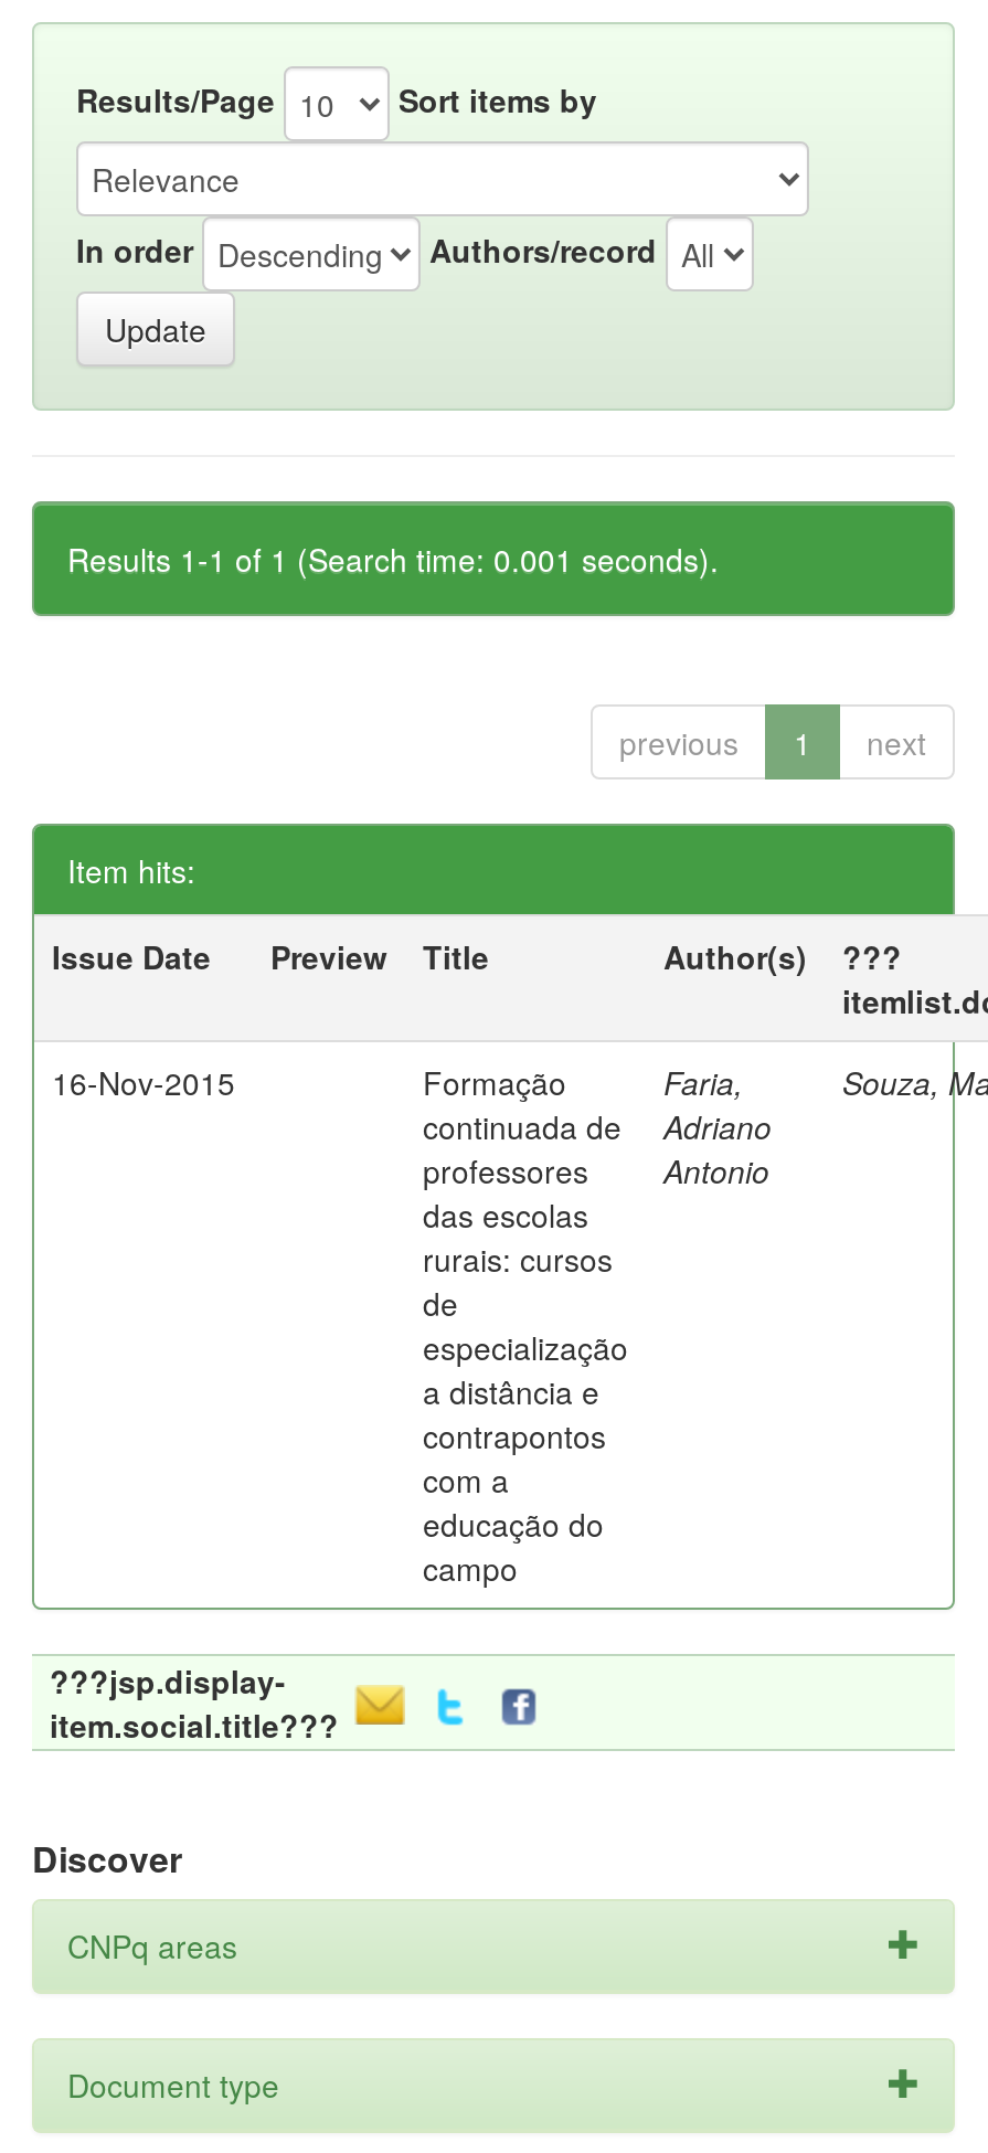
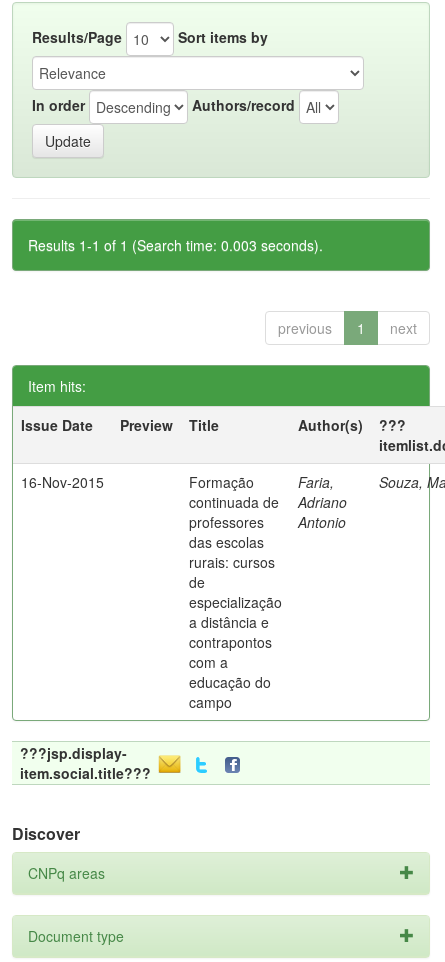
[67,537,719,581] Results 1-1 of 1 (Search time: 0.001 seconds). -> [28,235,323,255] Results 1-1 of 1 (Search time: 0.003 seconds).

